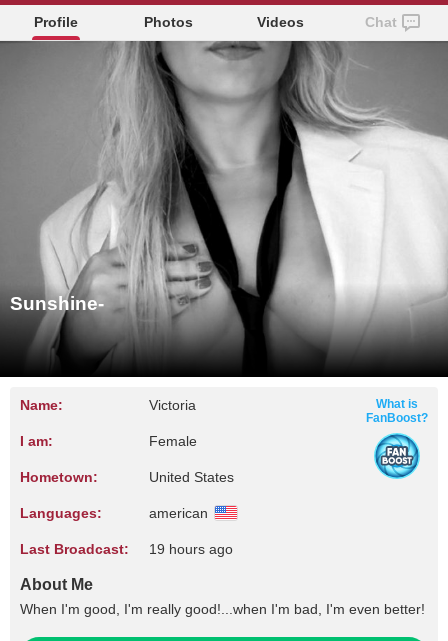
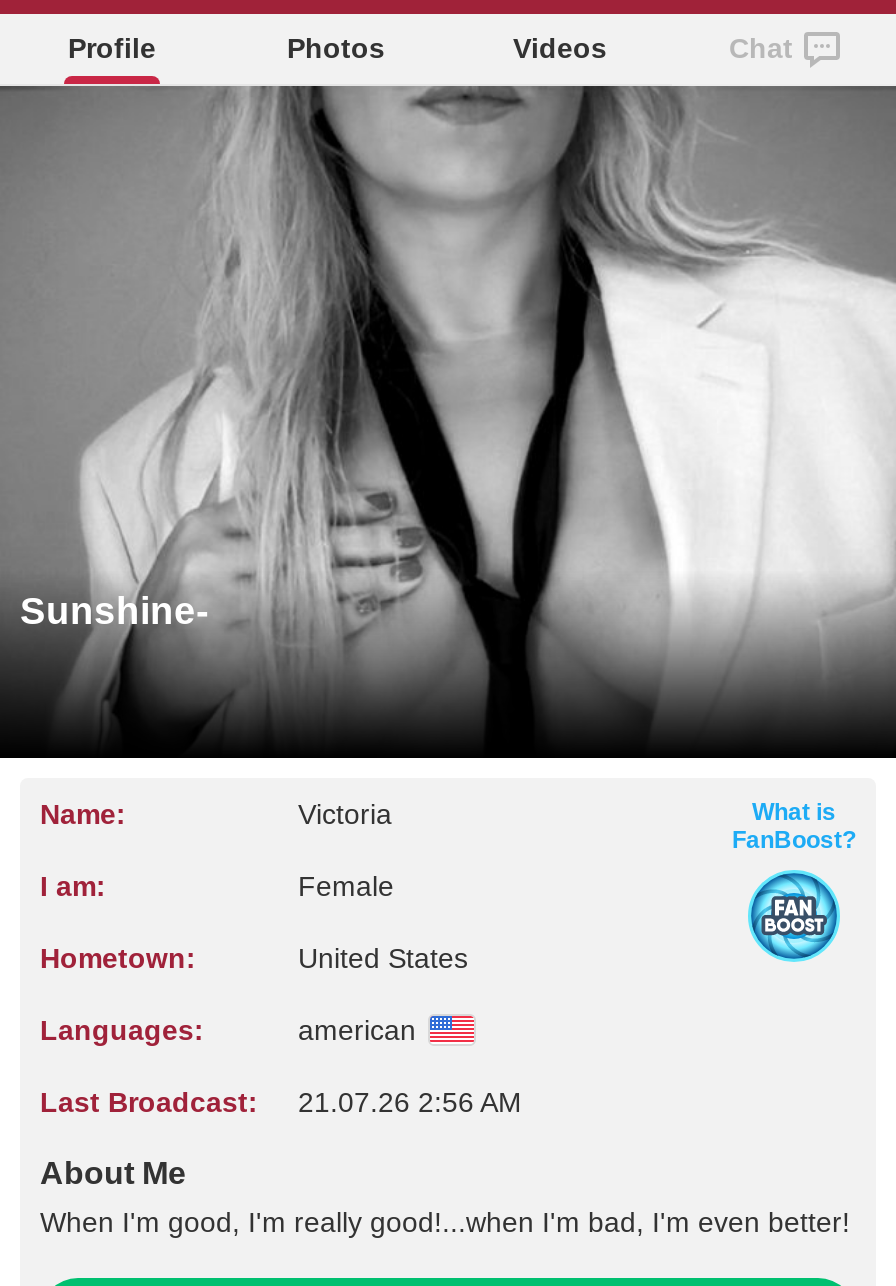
[20,541,233,557] Last Broadcast: 19 hours ago -> [40,1086,522,1118] Last Broadcast: 21.07.26 2:56 AM

